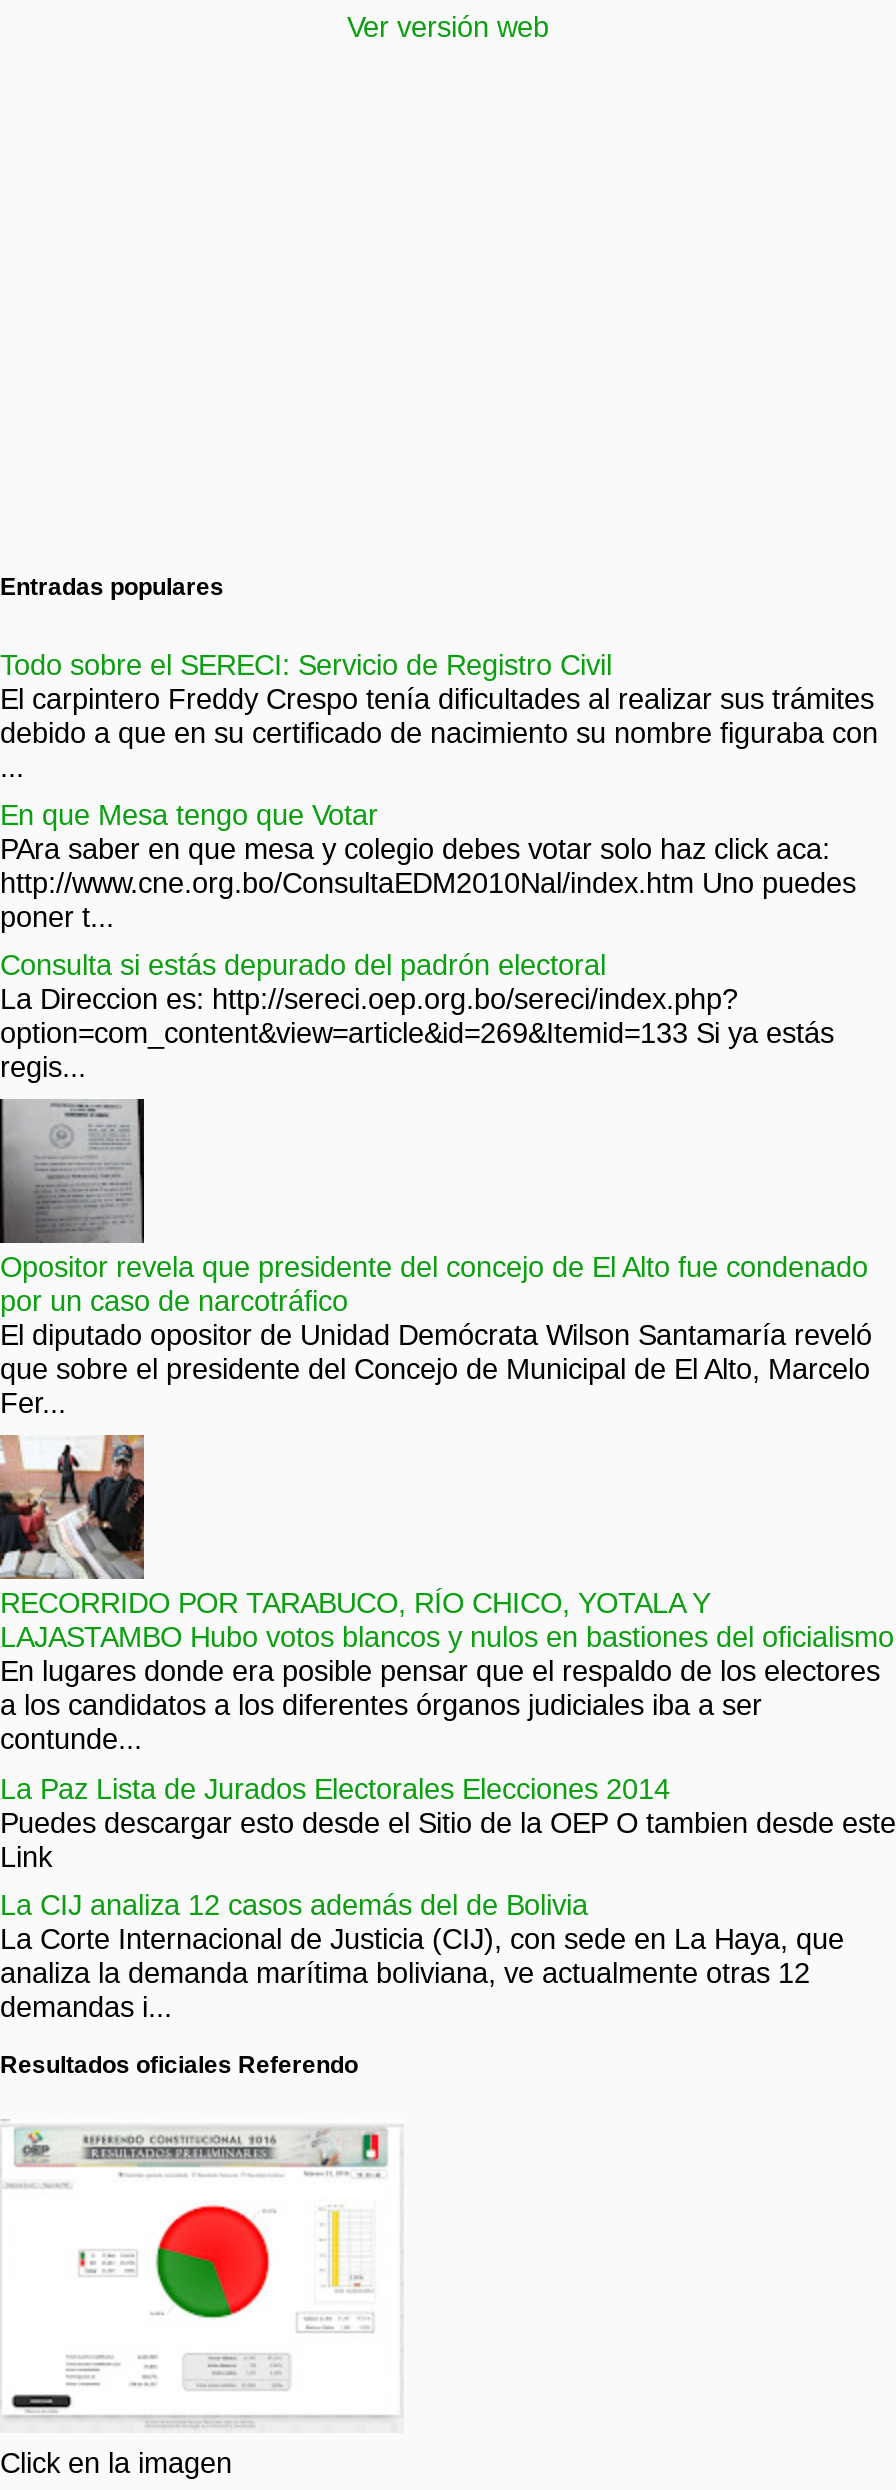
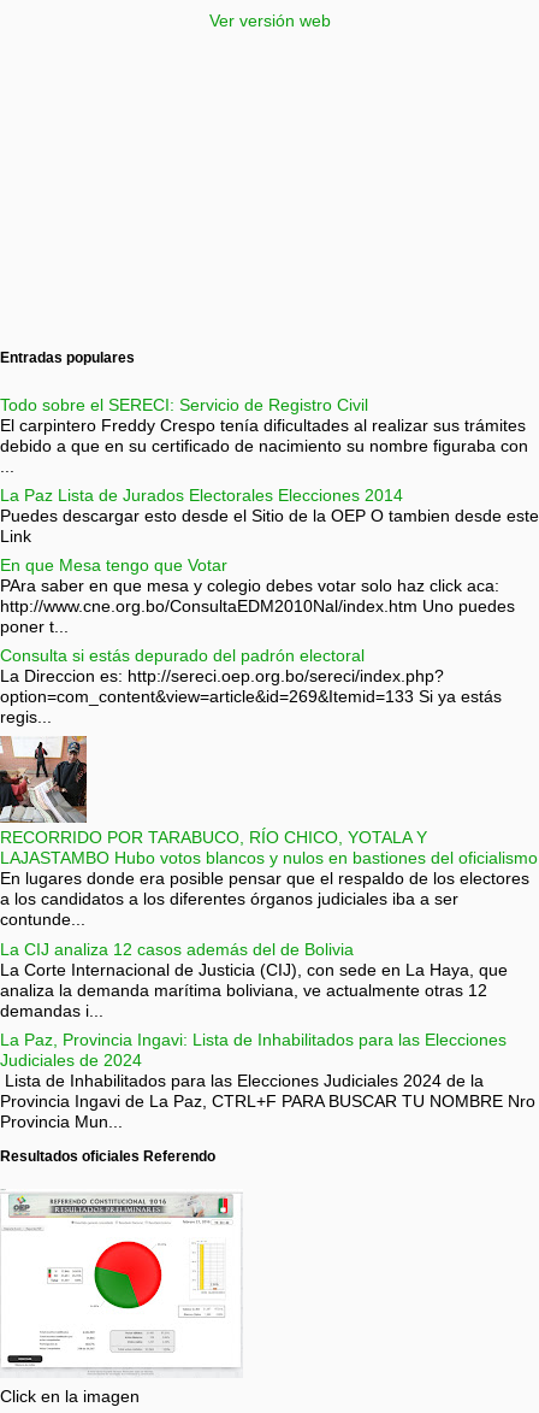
moved [0,799,856,1083] -> [0,555,515,727]: En que Mesa tengo que Votar | PAra saber en que mesa y colegio debes votar solo haz click aca: | http://www.cne.org.bo/ConsultaEDM2010Nal/index.htm Uno puedes | poner t... | Consulta si estás depurado del padrón electoral | La Direccion es: http://sereci.oep.org.bo/sereci/index.php? | option=com_content&view=article&id=269&Itemid=133 Si ya estás | regis...
[0,1099,872,1420] [image] | Opositor revela que presidente del concejo de El Alto fue condenado | por un caso de narcotráfico | El diputado opositor de Unidad Demócrata Wilson Santamaría reveló | que sobre el presidente del Concejo de Municipal de El Alto, Marcelo | Fer... -> none
moved [0,1431,894,1756] -> [0,734,538,929]: [image] | RECORRIDO POR TARABUCO, RÍO CHICO, YOTALA Y | LAJASTAMBO Hubo votos blancos y nulos en bastiones del oficialismo | En lugares donde era posible pensar que el respaldo de los electores | a los candidatos a los diferentes órganos judiciales iba a ser | contunde...
moved [0,1772,896,1872] -> [0,485,539,546]: La Paz Lista de Jurados Electorales Elecciones 2014 | Puedes descargar esto desde el Sitio de la OEP O tambien desde este | Link
moved [0,1889,844,2023] -> [0,939,508,1020]: La CIJ analiza 12 casos además del de Bolivia | La Corte Internacional de Justicia (CIJ), con sede en La Haya, que | analiza la demanda marítima boliviana, ve actualmente otras 12 | demandas i...
none -> [0,1030,535,1131] La Paz, Provincia Ingavi: Lista de Inhabilitados para las Elecciones | Judiciales de 2024 | Lista de Inhabilitados para las Elecciones Judiciales 2024 de la | Provincia Ingavi de La Paz, CTRL+F PARA BUSCAR TU NOMBRE Nro | Provincia Mun...

